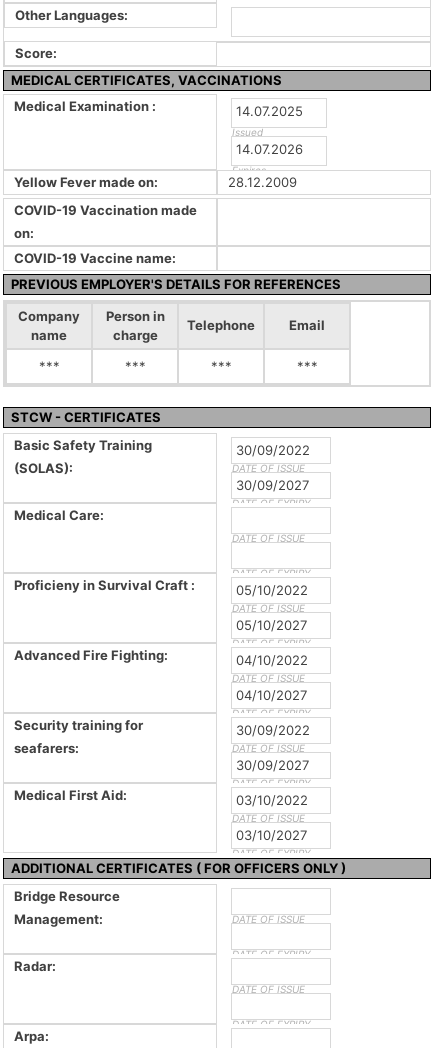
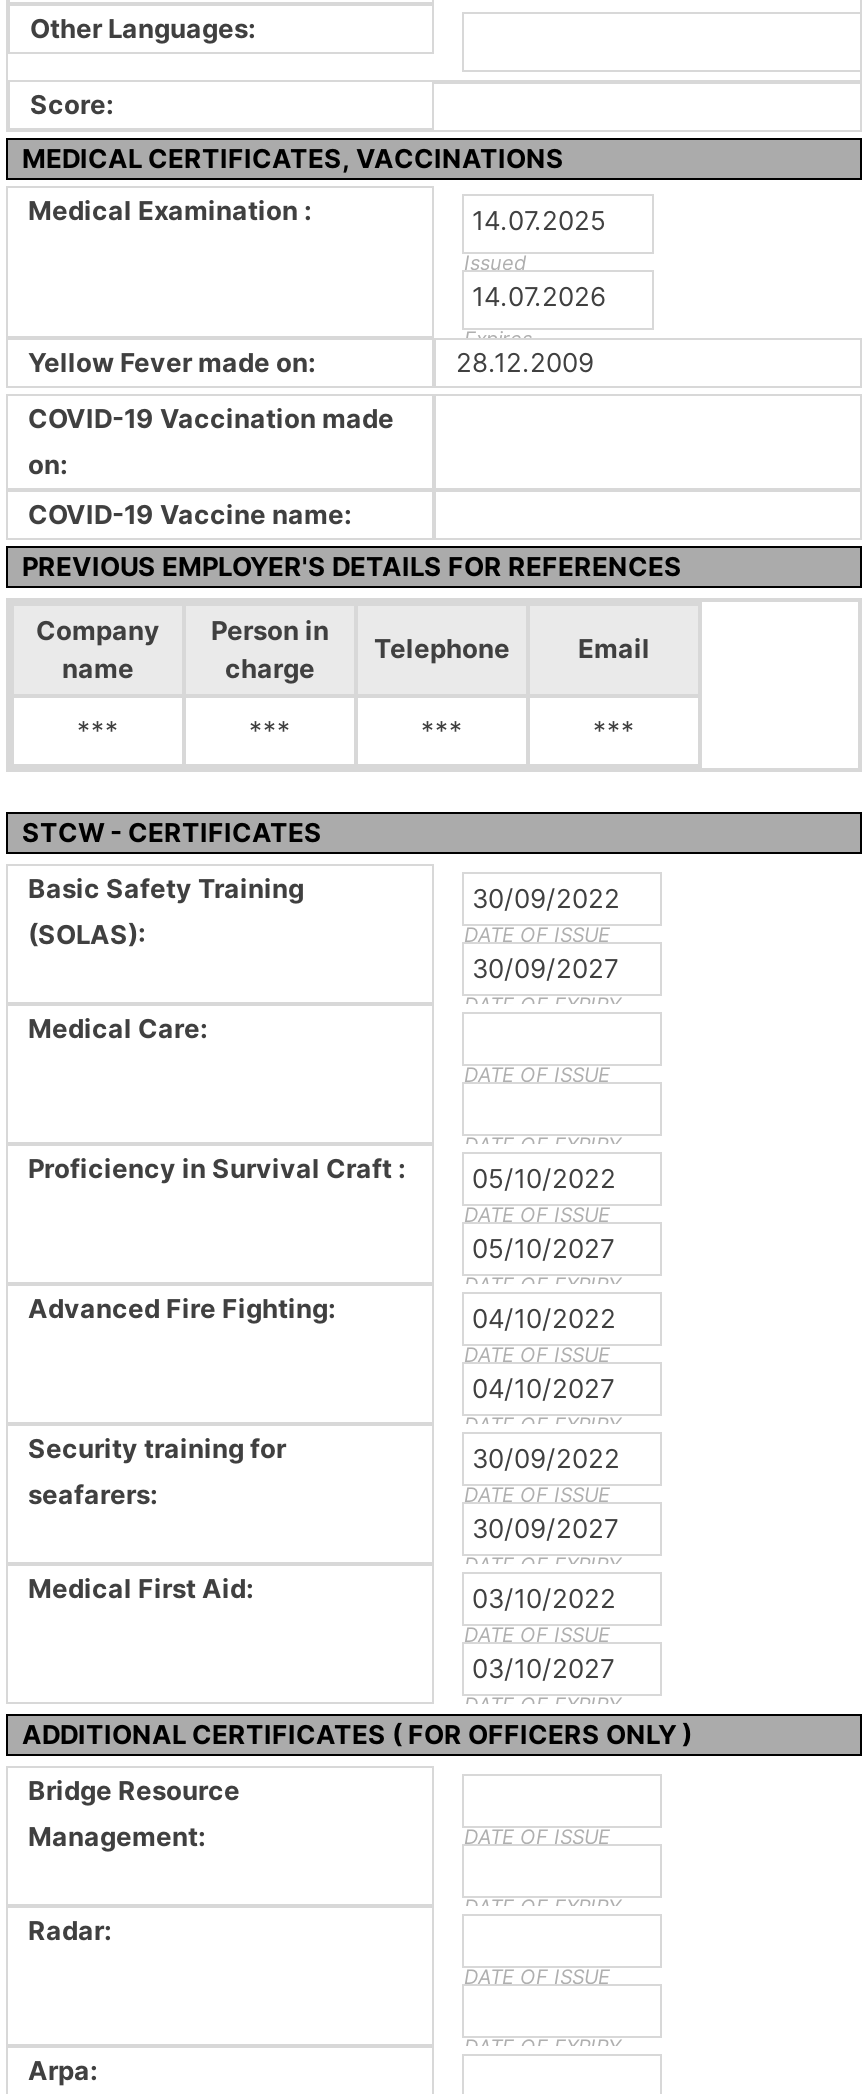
[14,576,195,592] Proficieny in Survival Craft : -> [28,1151,406,1183] Proficiency in Survival Craft :

